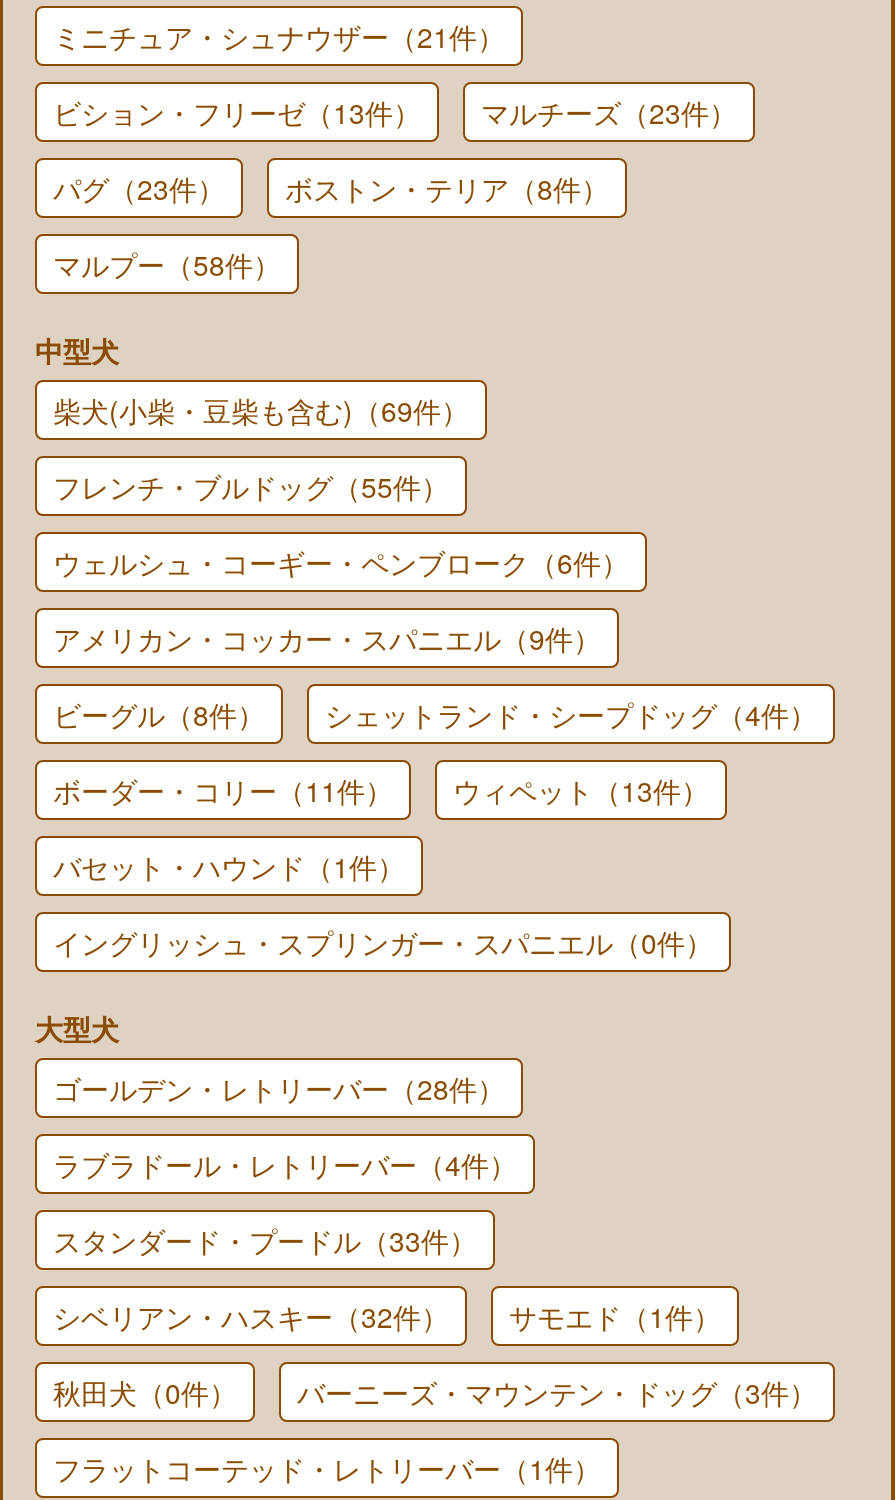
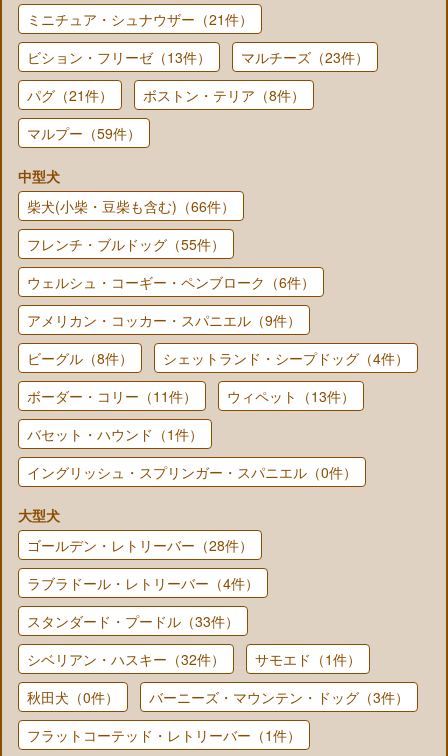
[53,168,609,208] パグ（23件） ボストン・テリア（8件） -> [27,85,305,105] パグ（21件） ボストン・テリア（8件）
[53,244,281,284] マルプー（58件） -> [27,123,141,143] マルプー（59件）
[53,390,469,430] 柴犬(小柴・豆柴も含む)（69件） -> [27,196,235,216] 柴犬(小柴・豆柴も含む)（66件）

